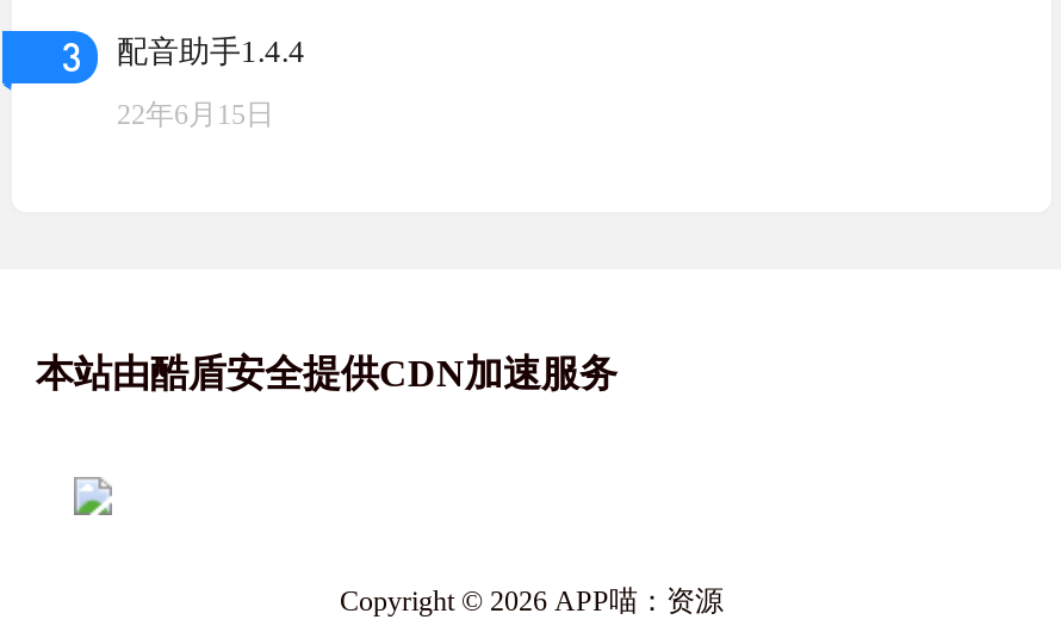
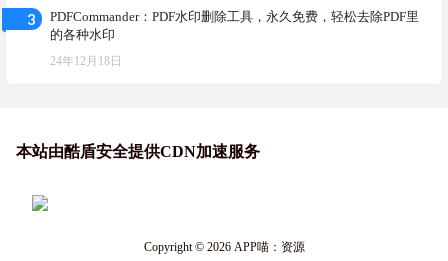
[117,33,305,69] 配音助手1.4.4 -> [50,9,419,42] PDFCommander：PDF水印删除工具，永久免费，轻松去除PDF里 | 的各种水印
[117,97,274,131] 22年6月15日 -> [50,54,122,68] 24年12月18日

